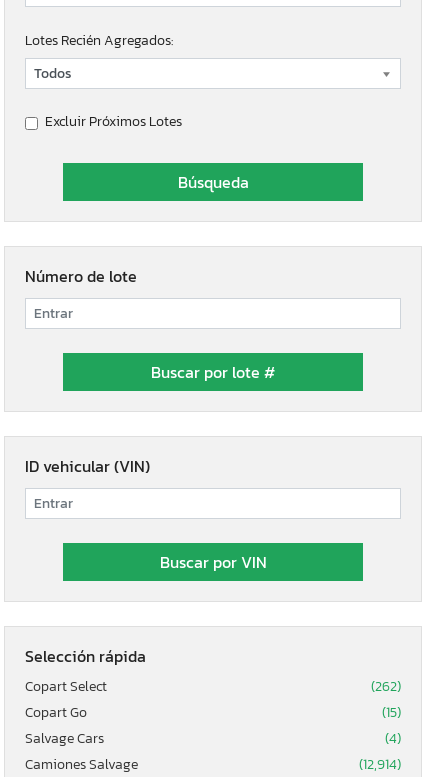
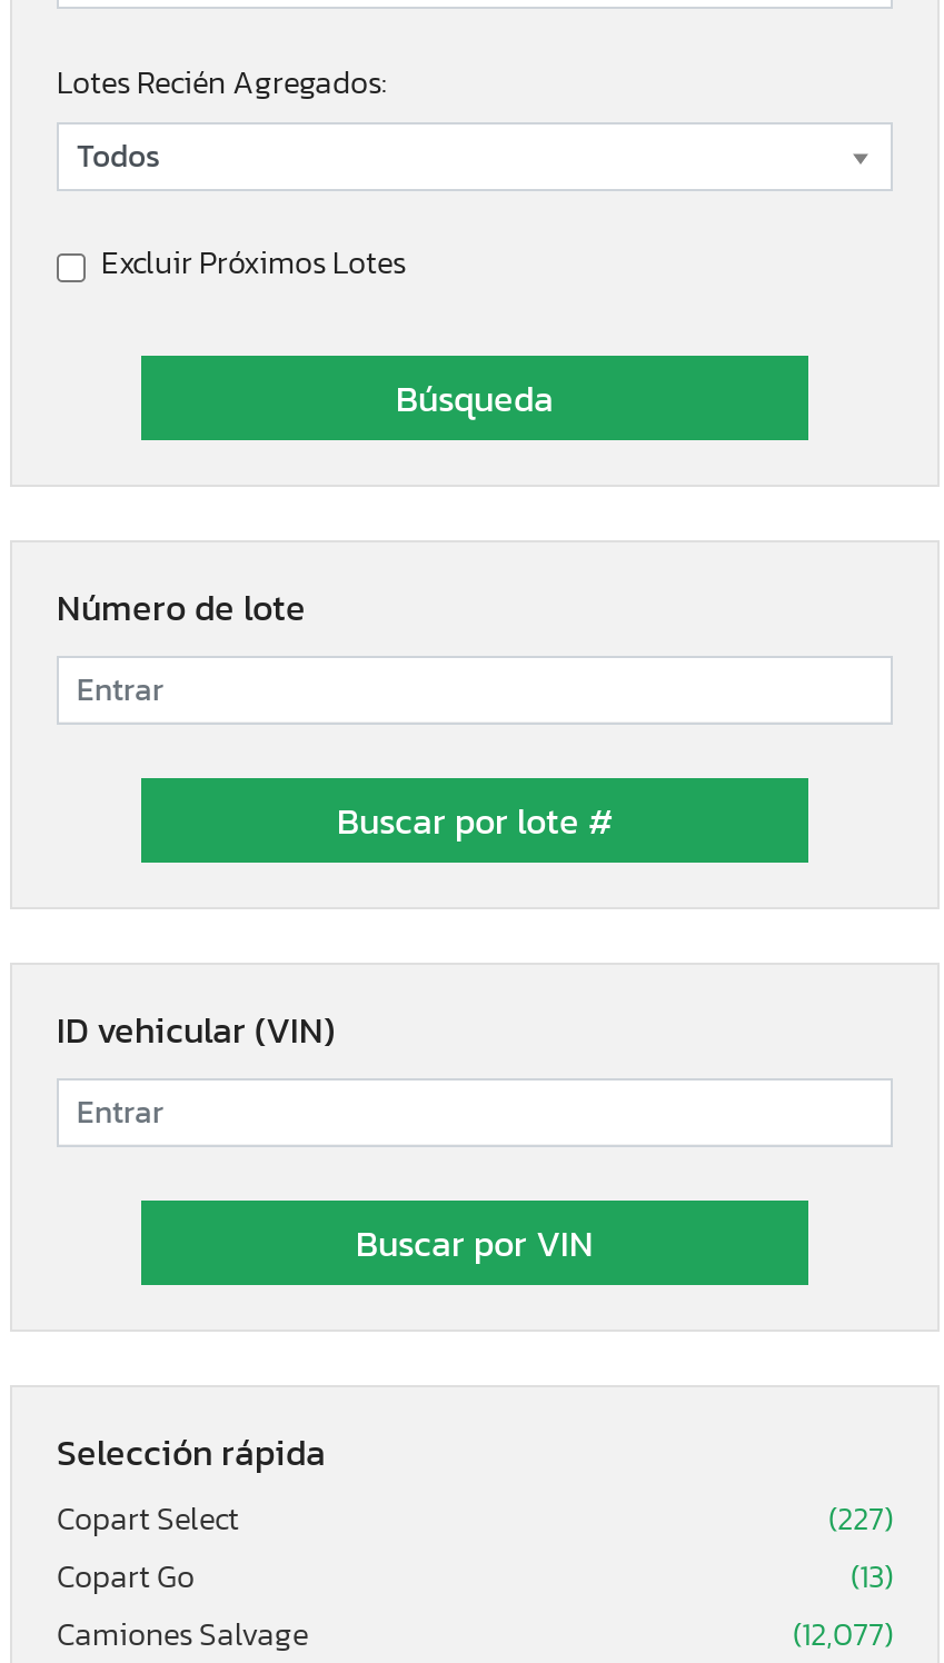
[371,675,401,696] (262) -> [828,1495,893,1542] (227)
[25,701,401,748] (15) | Salvage Cars | (4) -> [851,1553,893,1600] (13)
[359,753,401,774] (12,914) -> [793,1611,893,1657] (12,077)

